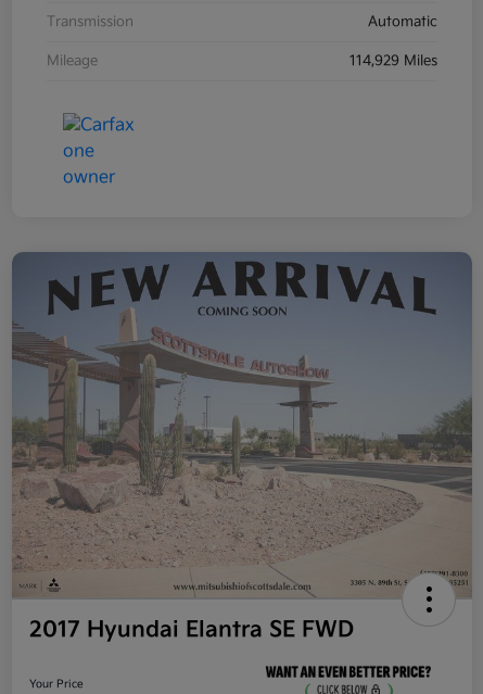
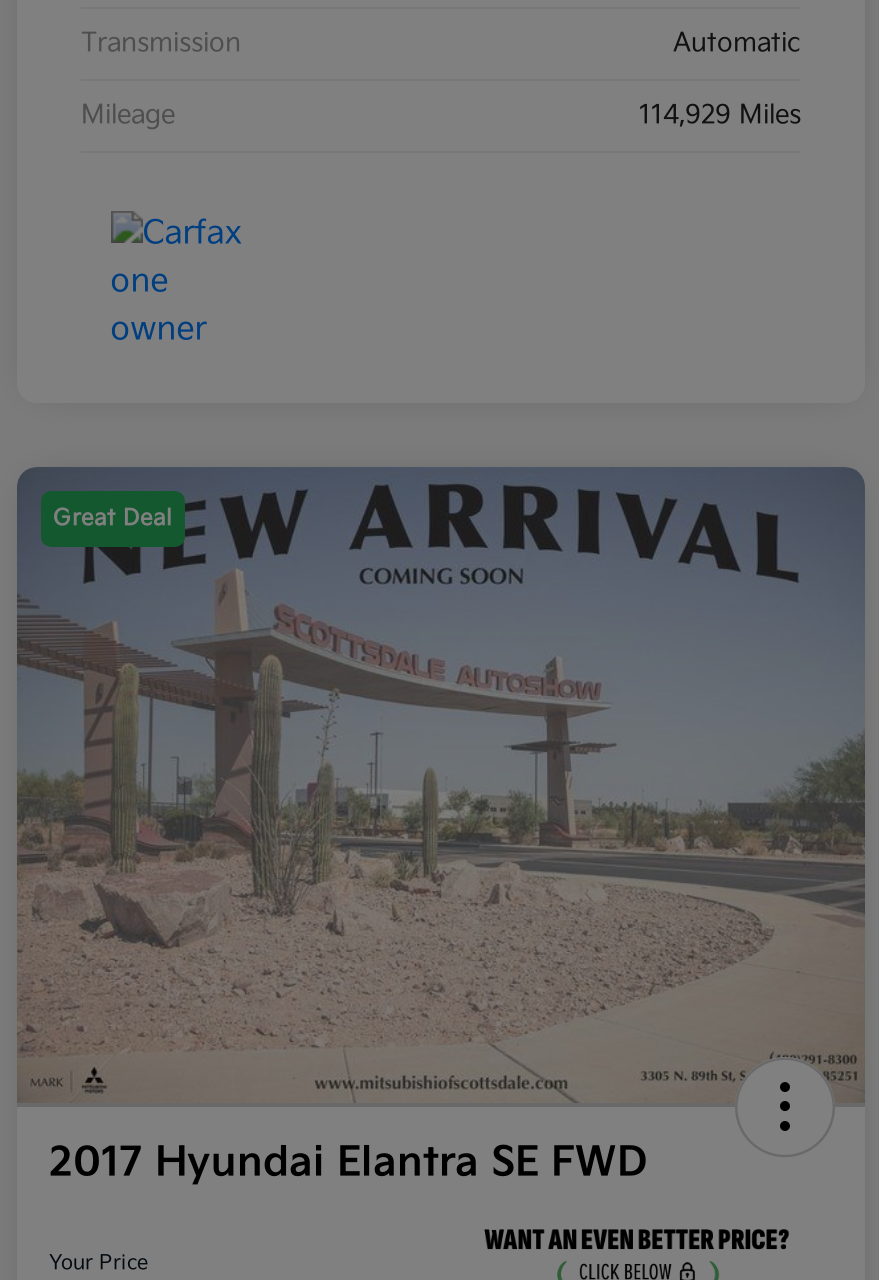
none -> [53,505,173,531] Great Deal

